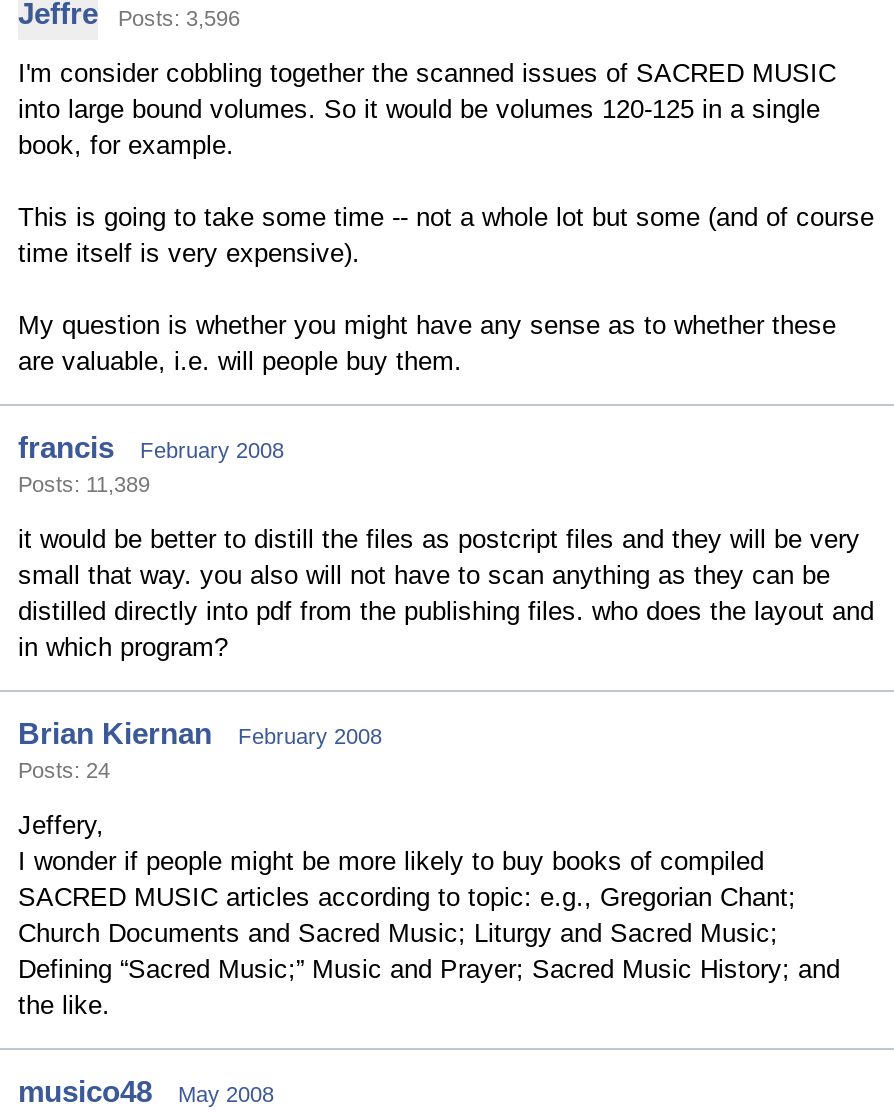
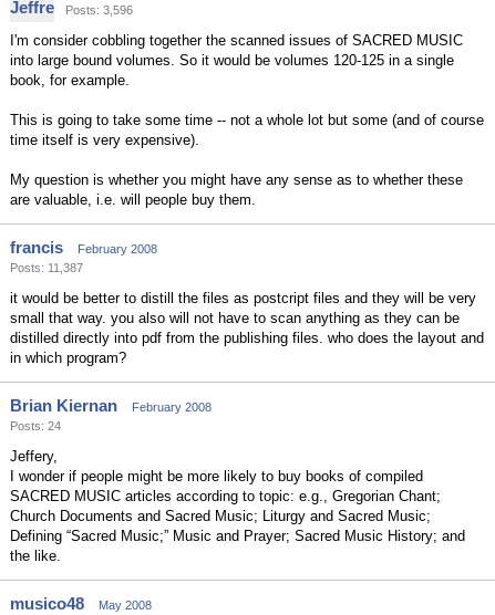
[18,472,150,496] Posts: 11,389 -> [10,261,83,274] Posts: 11,387

